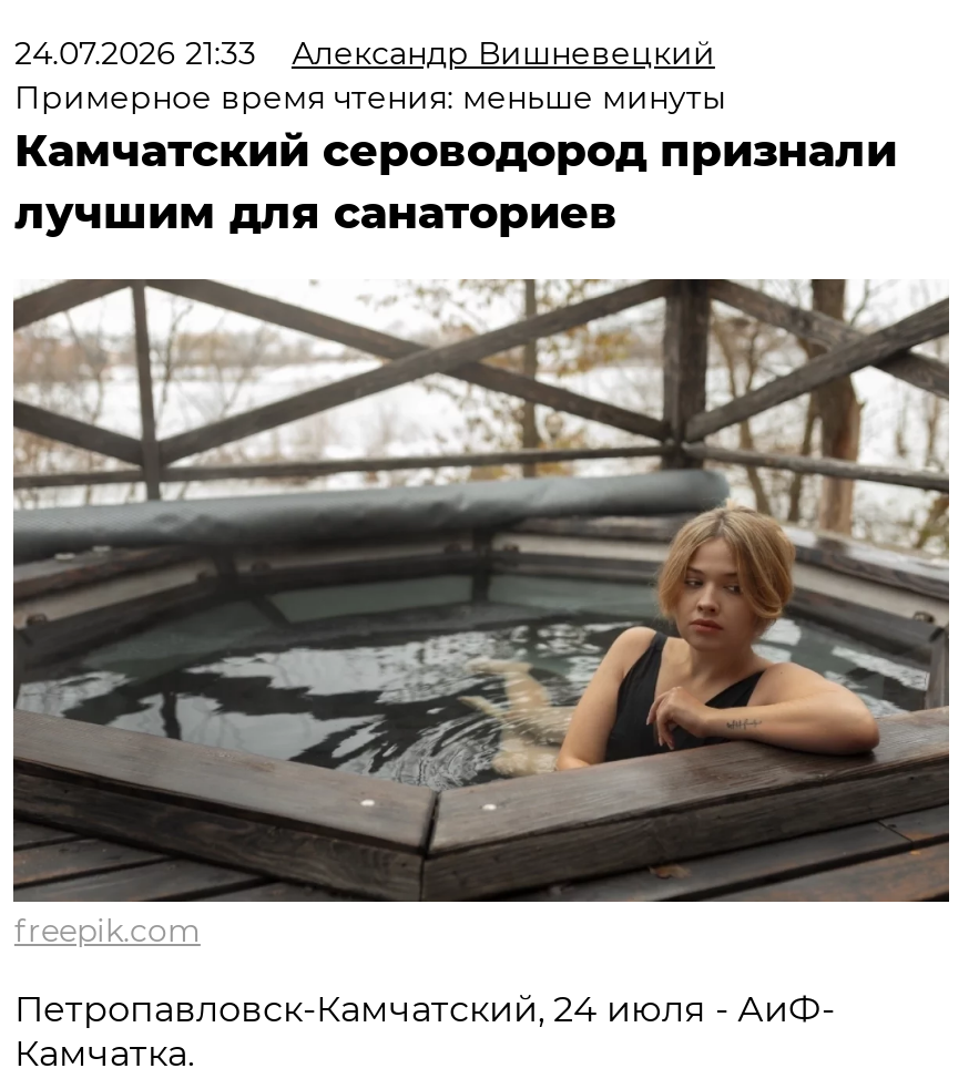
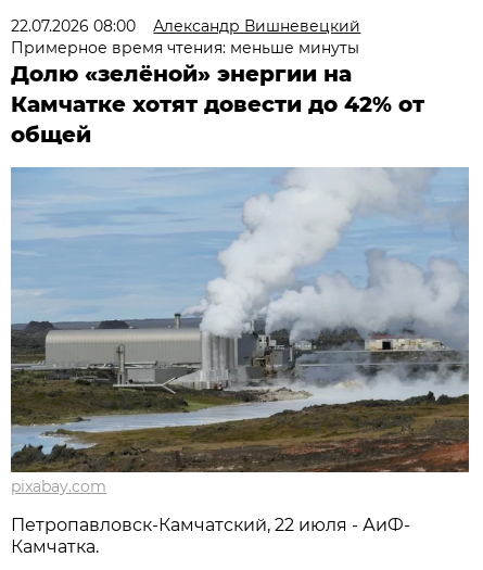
[14,33,715,73] 24.07.2026 21:33 Александр Вишневецкий -> [11,16,361,36] 22.07.2026 08:00 Александр Вишневецкий
[14,124,897,239] Камчатский сероводород признали | лучшим для санаториев -> [11,61,425,148] Долю «зелёной» энергии на | Камчатке хотят довести до 42% от | общей
[11,277,951,951] [image] | freepik.com -> [11,166,469,497] [image] | pixabay.com
[14,988,835,1030] Петропавловск-Камчатский, 24 июля - АиФ- -> [11,515,411,536] Петропавловск-Камчатский, 22 июля - АиФ-

